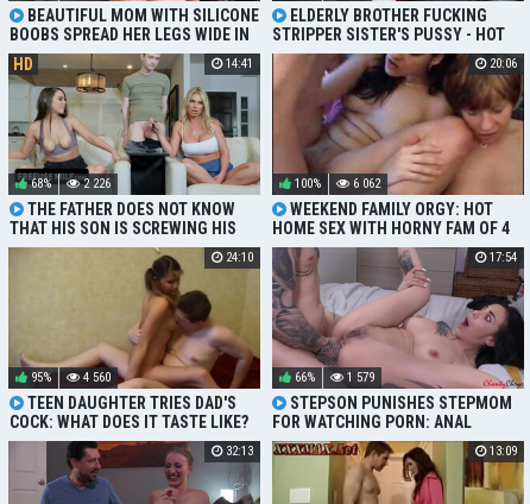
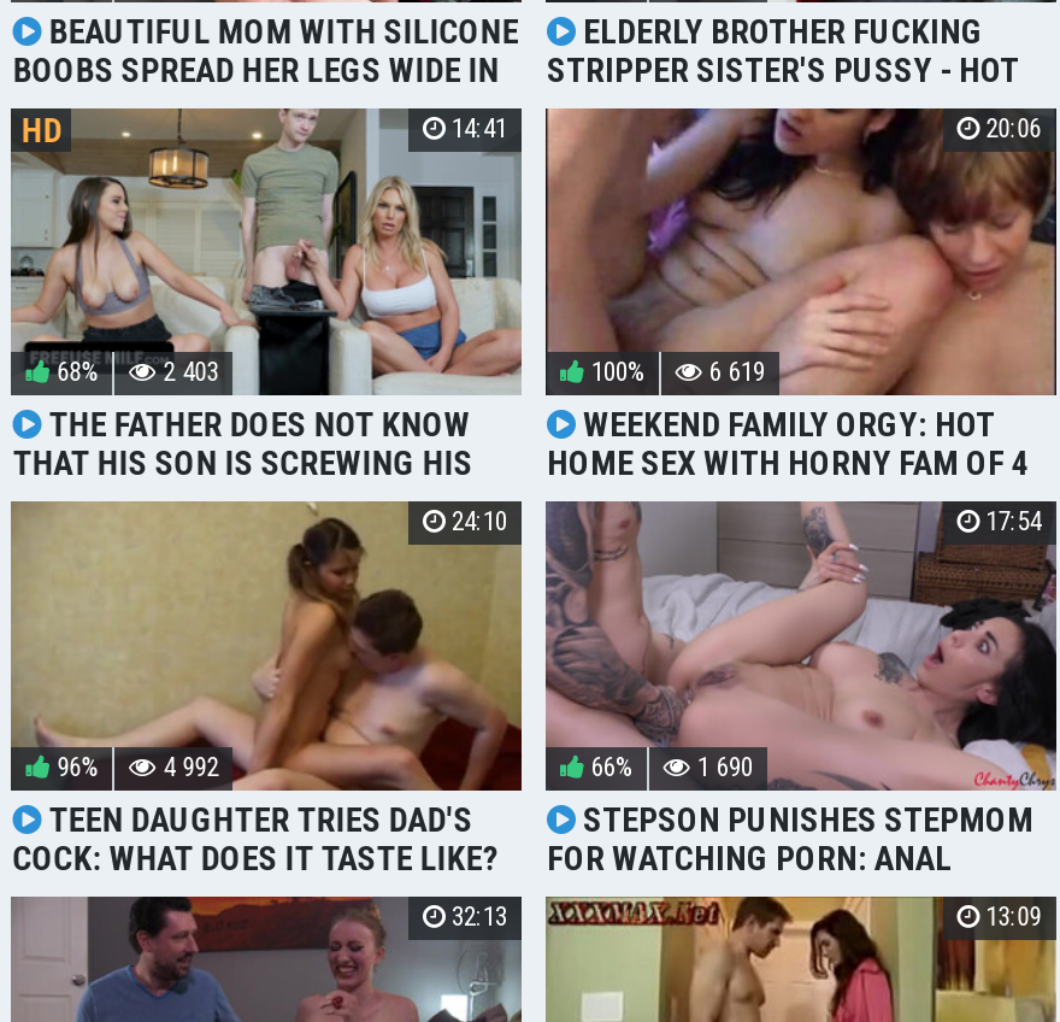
[28,176,111,192] 68% 2 226 -> [50,357,219,389] 68% 2 403
[291,176,380,192] 100% 6 062 -> [584,357,765,389] 100% 6 619
[28,370,51,385] 95% -> [50,750,98,782] 96%
[80,370,111,385] 4 560 -> [156,750,219,782] 4 992
[291,370,374,385] 66% 1 579 -> [584,750,753,782] 66% 1 690

